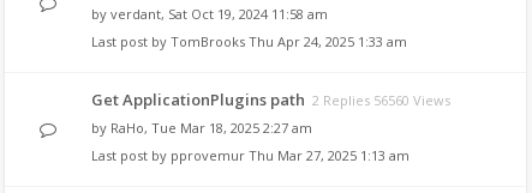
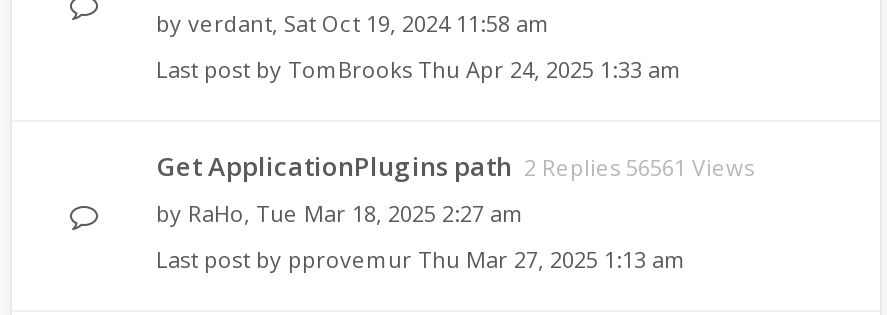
[91,89,450,110] Get ApplicationPlugins path 2 Replies 56560 Views -> [156,148,754,184] Get ApplicationPlugins path 2 Replies 56561 Views

